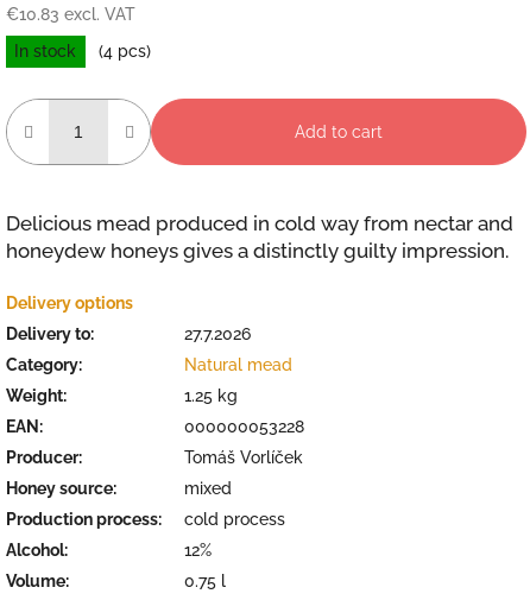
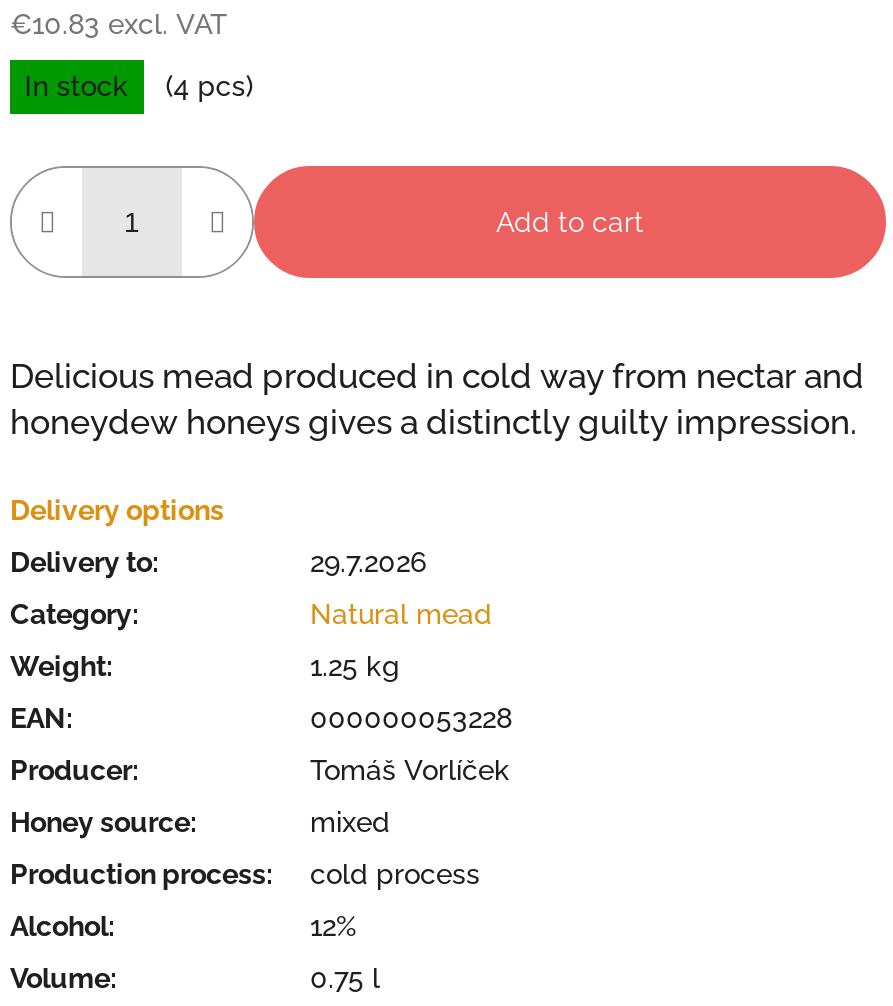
[184,324,251,343] 27.7.2026 -> [310,546,426,578] 29.7.2026

